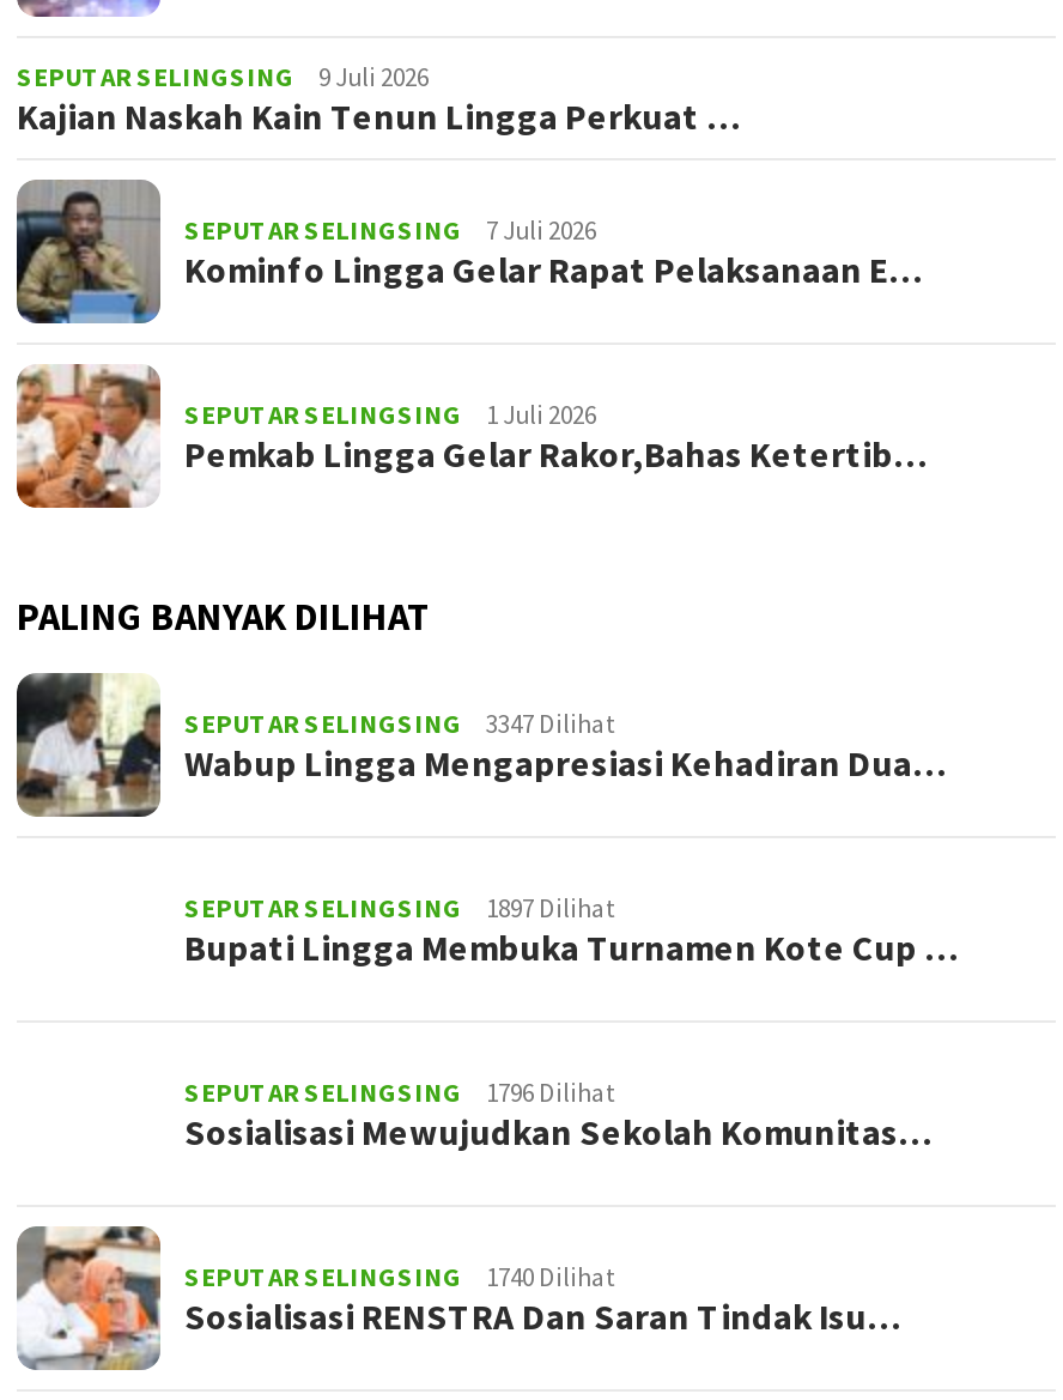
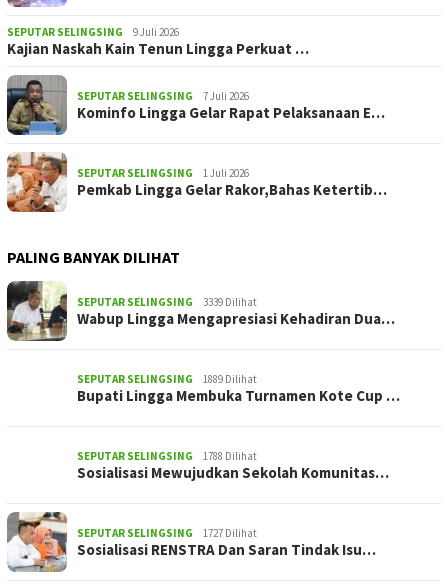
[184,706,615,739] SEPUTAR SELINGSING 3347 Dilihat -> [77,295,257,309] SEPUTAR SELINGSING 3339 Dilihat
[184,890,615,924] SEPUTAR SELINGSING 1897 Dilihat -> [77,372,257,386] SEPUTAR SELINGSING 1889 Dilihat
[184,1075,615,1108] SEPUTAR SELINGSING 1796 Dilihat -> [77,449,257,463] SEPUTAR SELINGSING 1788 Dilihat
[184,1259,615,1293] SEPUTAR SELINGSING 1740 Dilihat -> [77,526,257,540] SEPUTAR SELINGSING 1727 Dilihat

